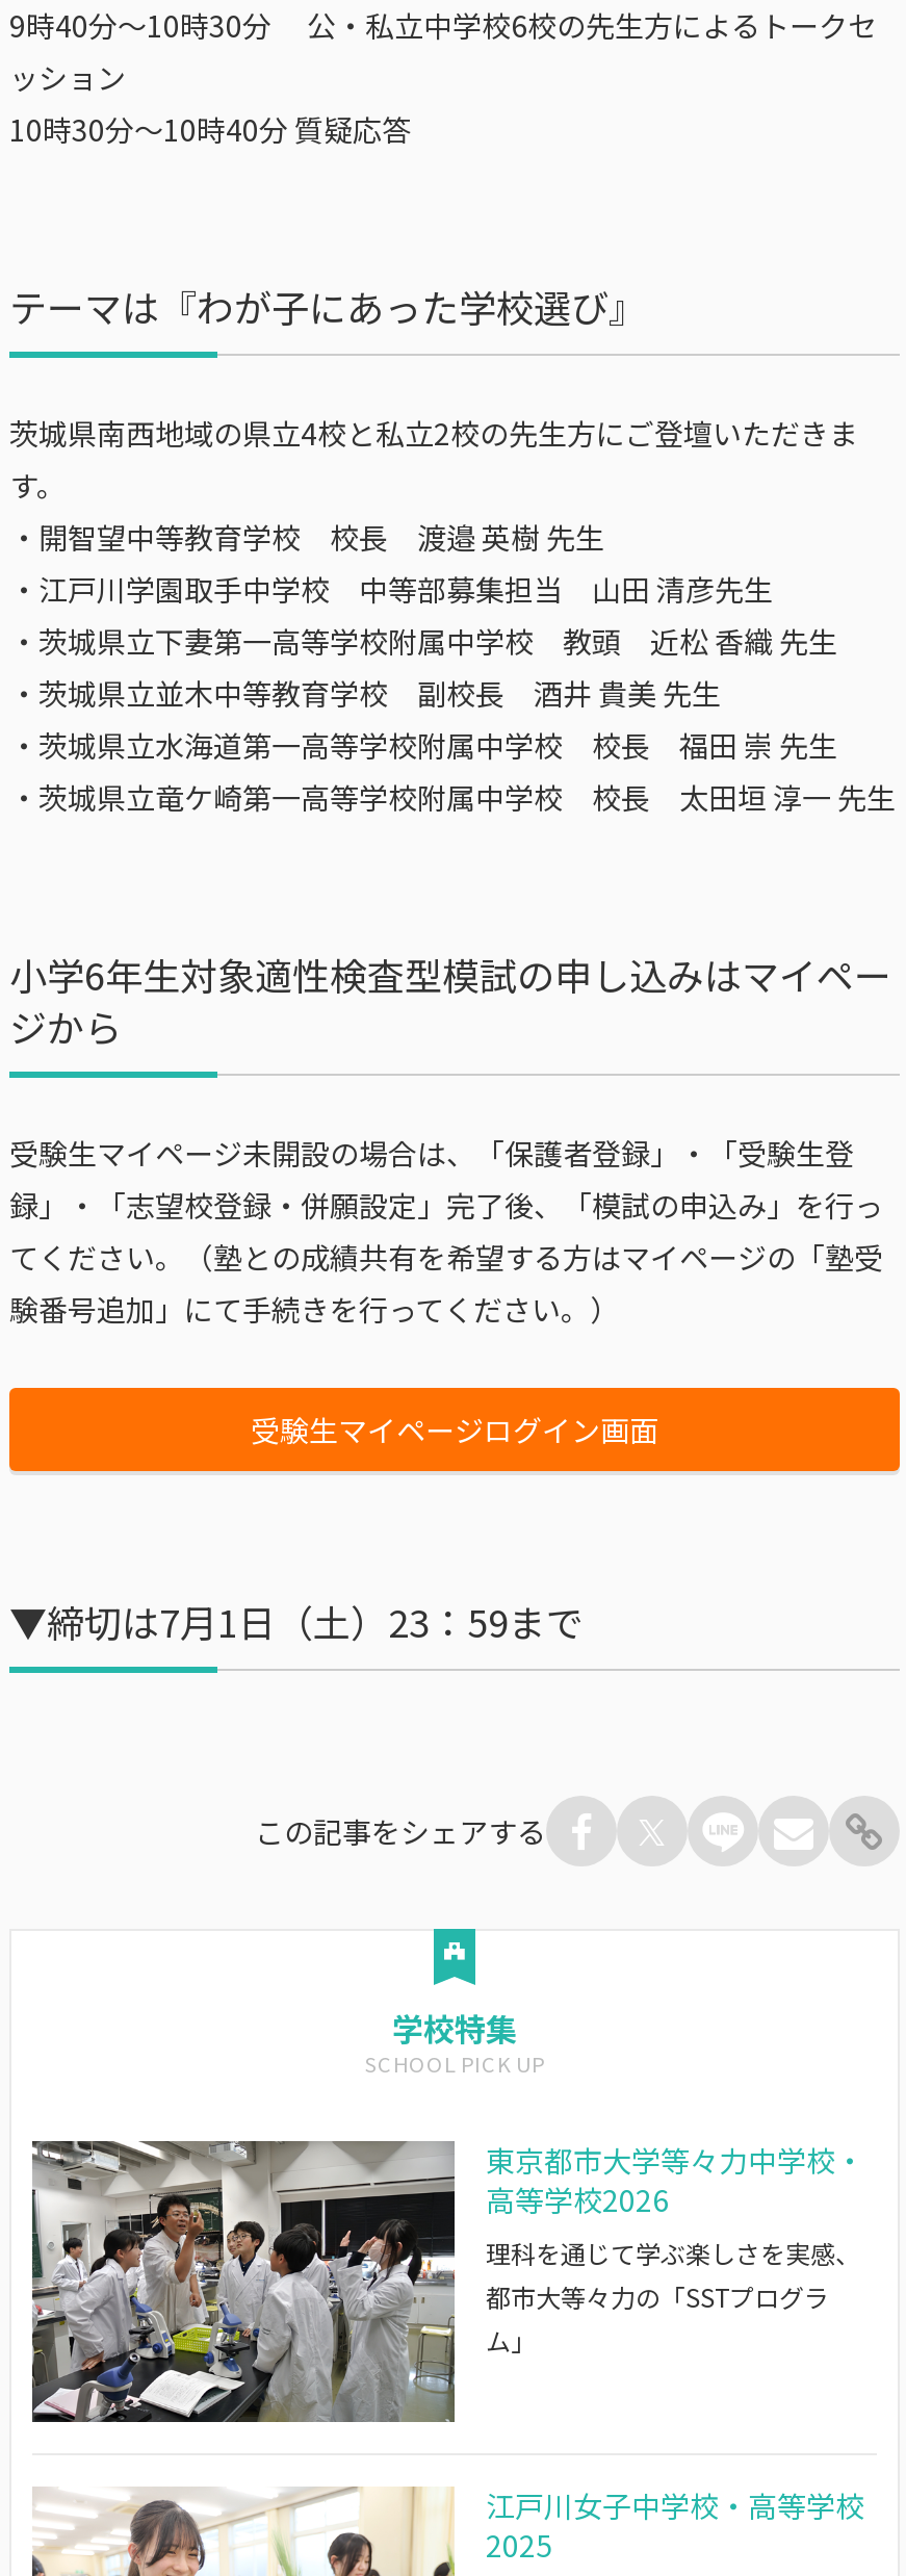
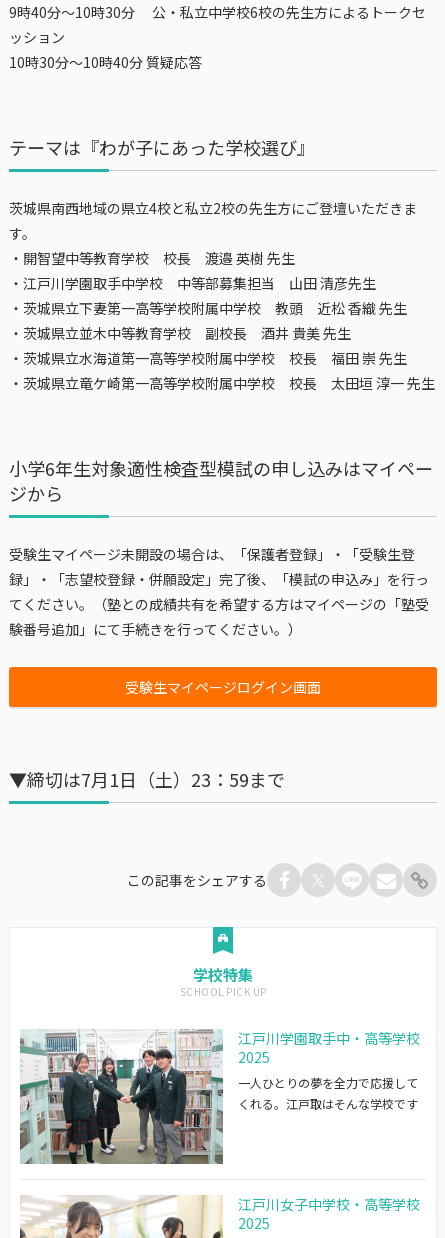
[30,2139,864,2424] [image] | 東京都市大学等々力中学校・ | 高等学校2026 | 理科を通じて学ぶ楽しさを実感、 | 都市大等々力の「SSTプログラ | ム」 -> [20,1028,420,1164] [image] | 江戸川学園取手中・高等学校 | 2025 | 一人ひとりの夢を全力で応援して | くれる。江戸取はそんな学校です

